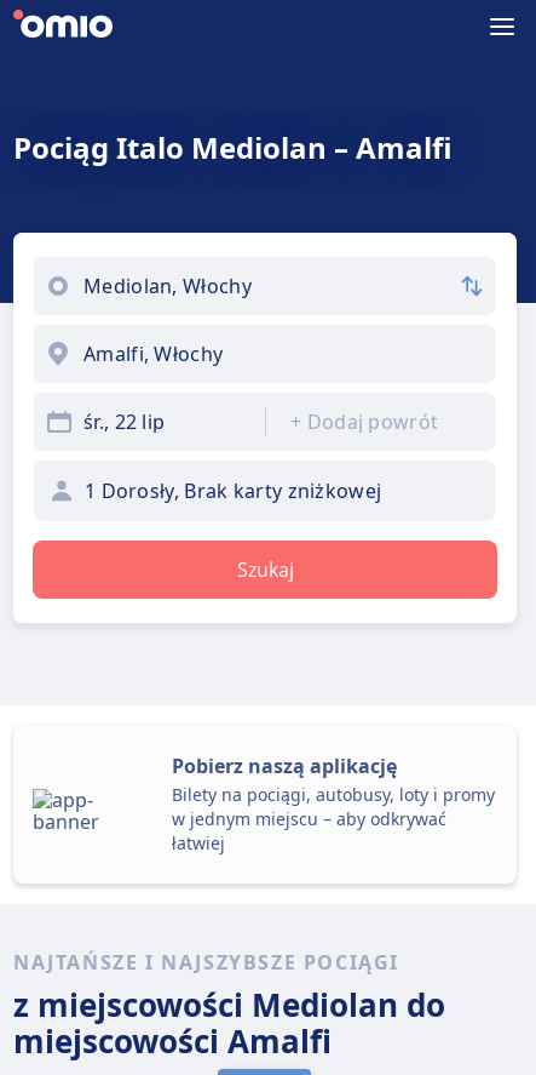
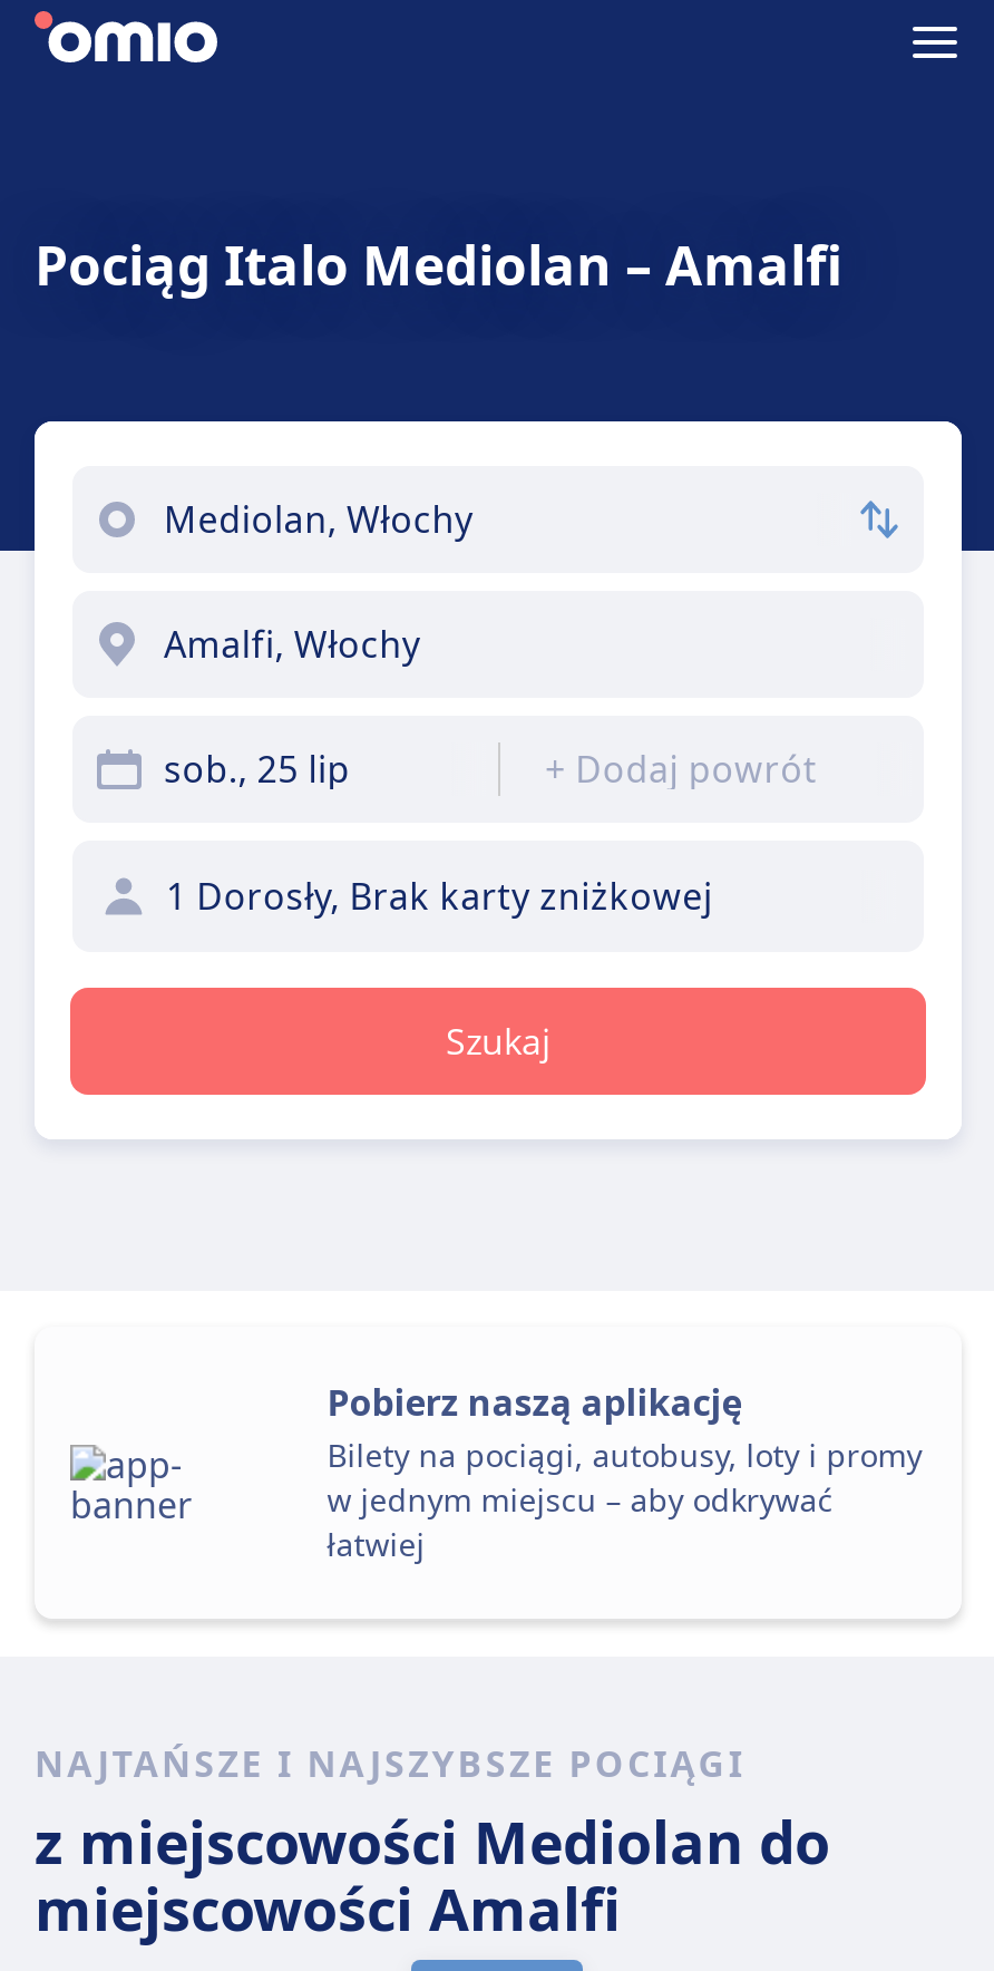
[83,408,165,435] śr., 22 lip -> [164,745,350,794] sob., 25 lip

